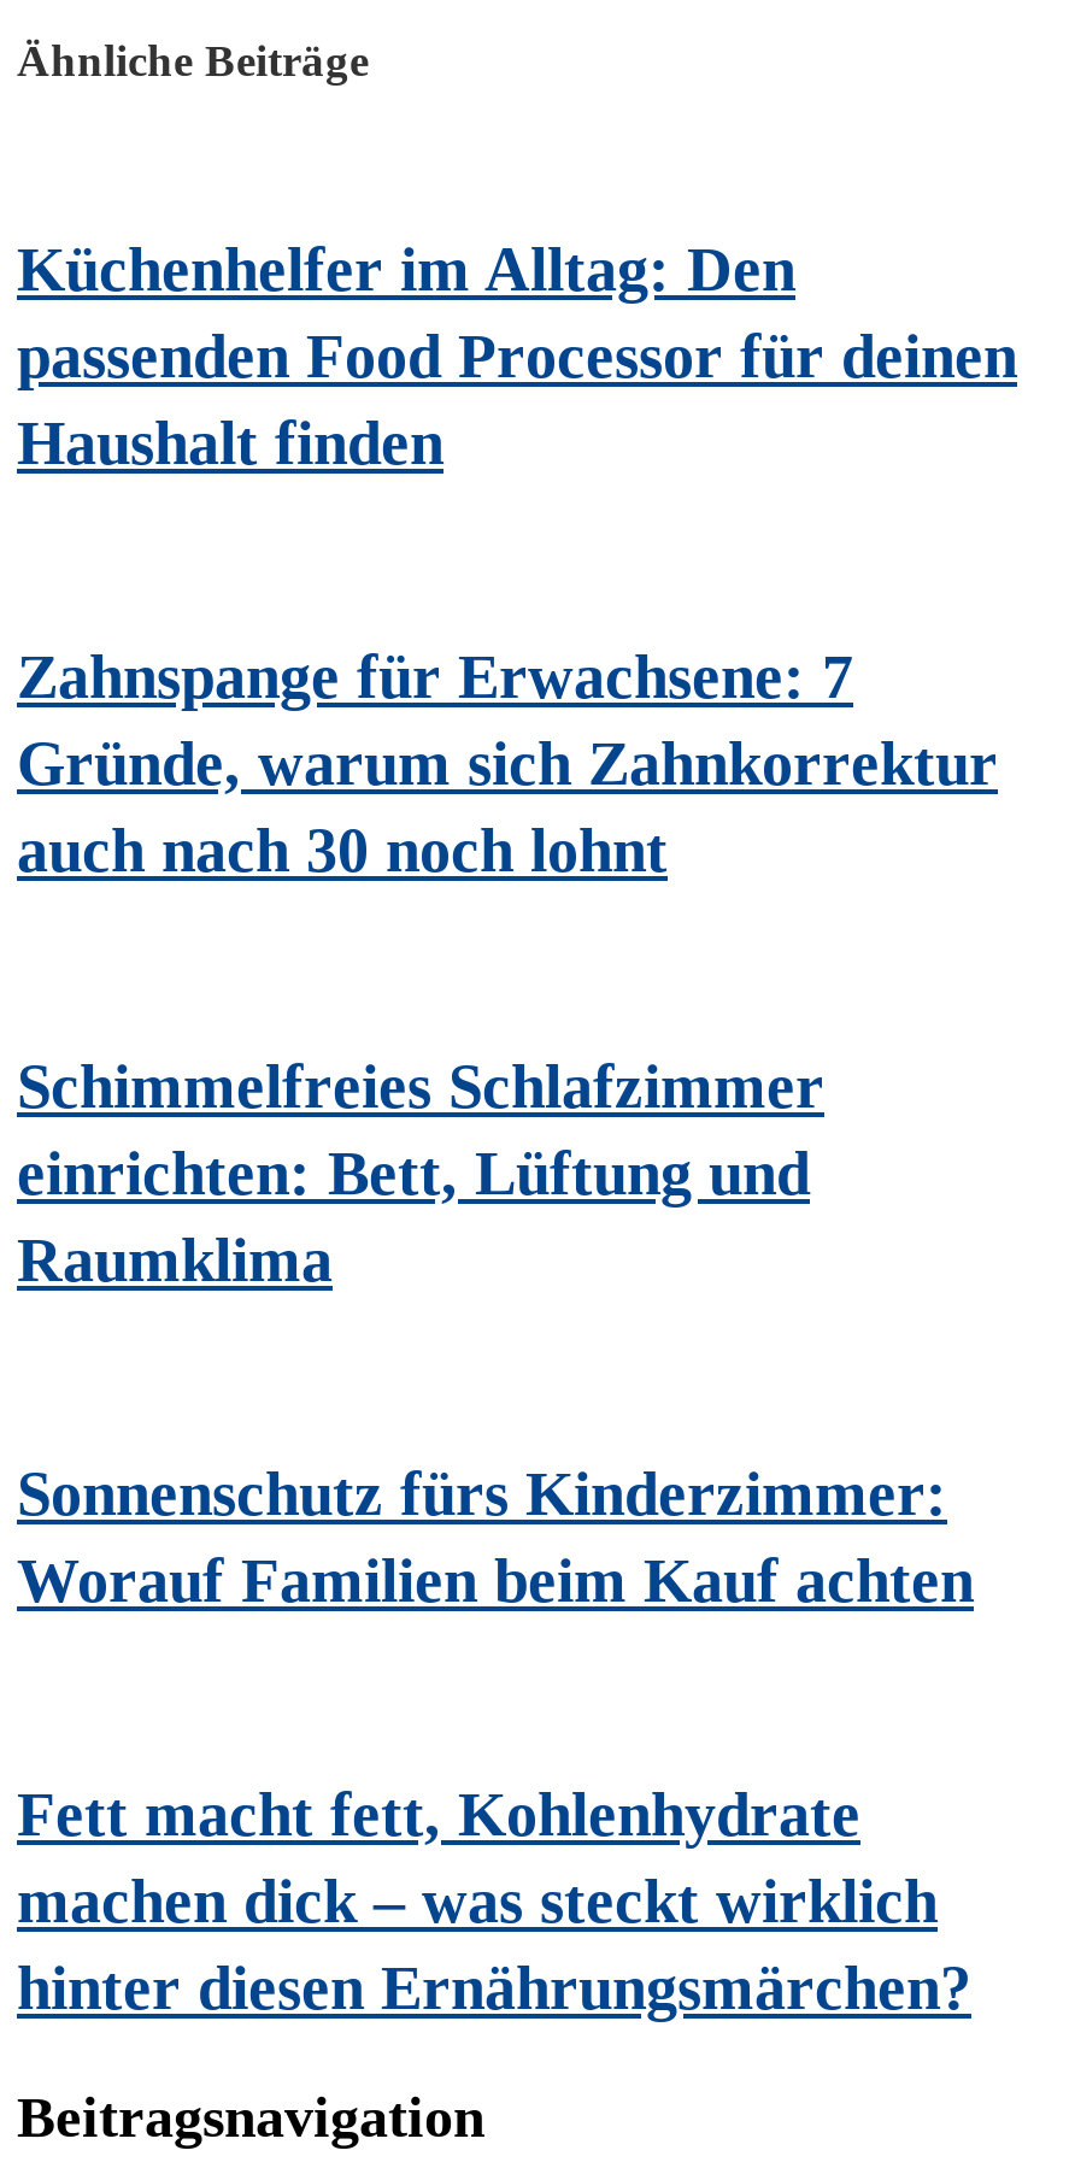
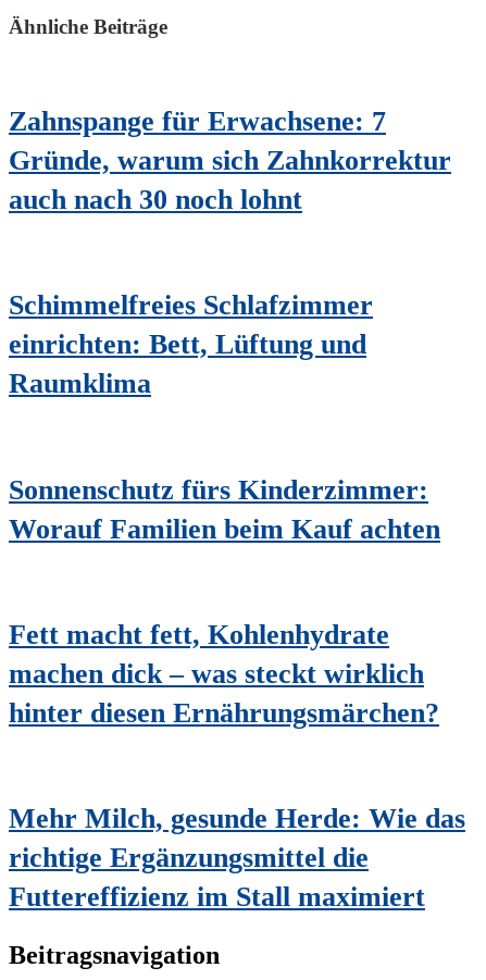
[17,236,1017,479] Küchenhelfer im Alltag: Den | passenden Food Processor für deinen | Haushalt finden -> none
moved [17,644,998,2023] -> [9,106,451,729]: Zahnspange für Erwachsene: 7 | Gründe, warum sich Zahnkorrektur | auch nach 30 noch lohnt | ... | machen dick – was steckt wirklich | hinter diesen Ernährungsmärchen?
none -> [9,803,465,913] Mehr Milch, gesunde Herde: Wie das | richtige Ergänzungsmittel die | Futtereffizienz im Stall maximiert

